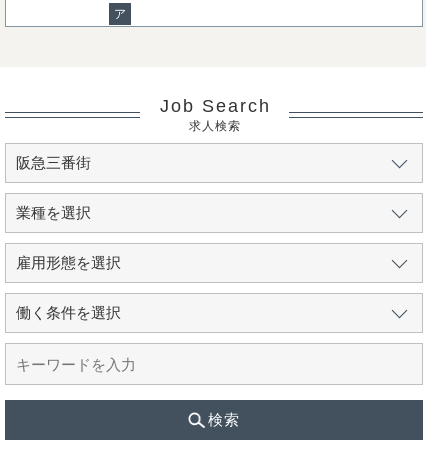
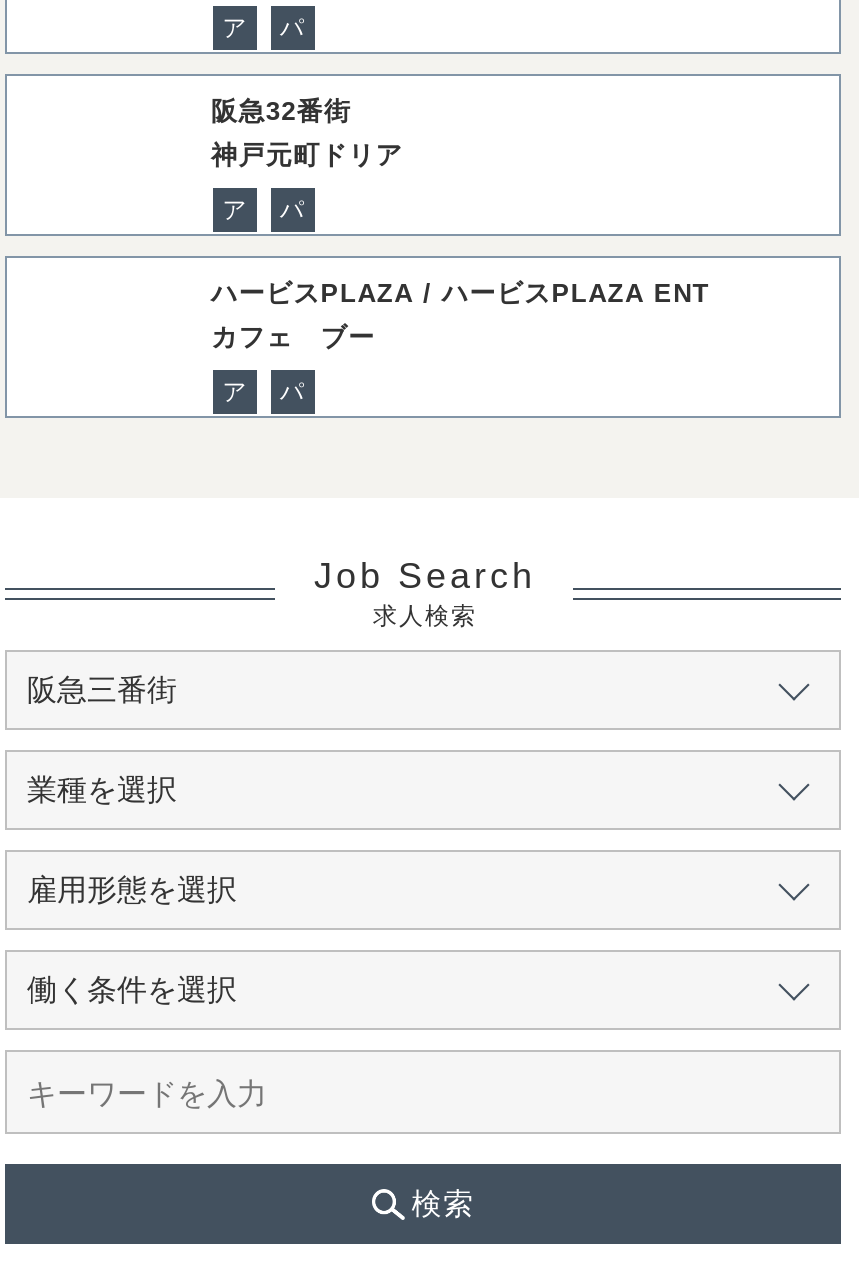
none -> [211,14,710,406] パ | 阪急32番街 | 神戸元町ドリア | ア | パ | ハービスPLAZA / ハービスPLAZA ENT | カフェ ブー | ア | パ

